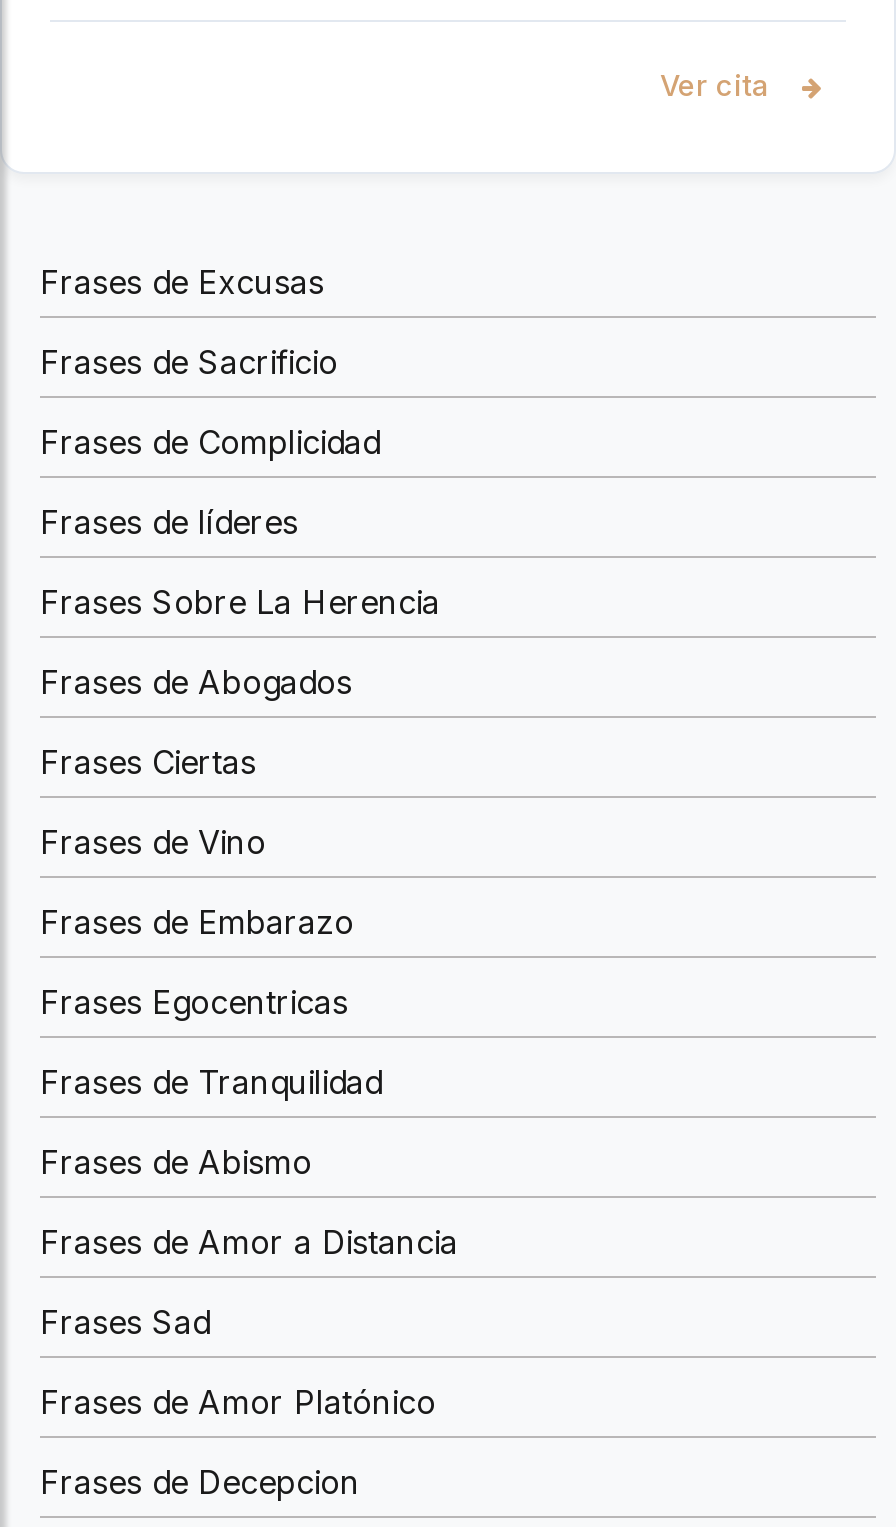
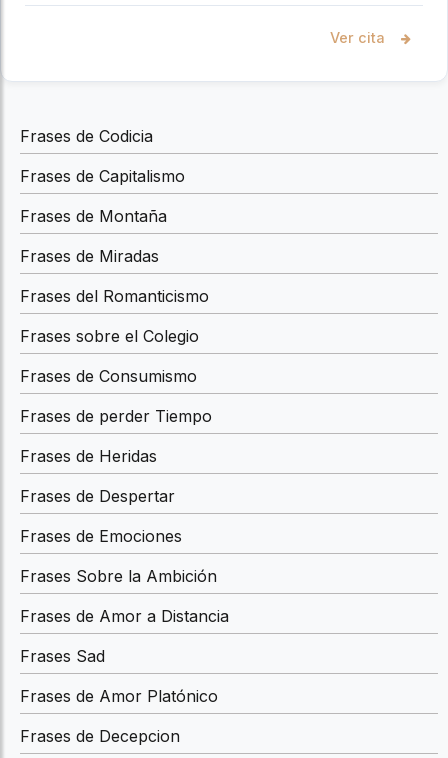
[40,262,324,302] Frases de Excusas -> [20,126,153,146] Frases de Codicia
[40,342,338,382] Frases de Sacrificio -> [20,166,185,186] Frases de Capitalismo
[40,422,380,462] Frases de Complicidad -> [20,206,167,226] Frases de Montaña
[40,502,298,542] Frases de líderes -> [20,246,159,266] Frases de Miradas
[40,582,440,622] Frases Sobre La Herencia -> [20,286,209,306] Frases del Romanticismo
[40,662,352,702] Frases de Abogados -> [20,326,199,346] Frases sobre el Colegio
[40,742,256,782] Frases Ciertas -> [20,366,197,386] Frases de Consumismo
[40,822,266,862] Frases de Vino -> [20,406,212,426] Frases de perder Tiempo
[40,902,354,942] Frases de Embarazo -> [20,446,157,466] Frases de Heridas
[40,982,348,1022] Frases Egocentricas -> [20,486,175,506] Frases de Despertar
[40,1062,382,1102] Frases de Tranquilidad -> [20,526,182,546] Frases de Emociones
[40,1142,312,1182] Frases de Abismo -> [20,566,217,586] Frases Sobre la Ambición

